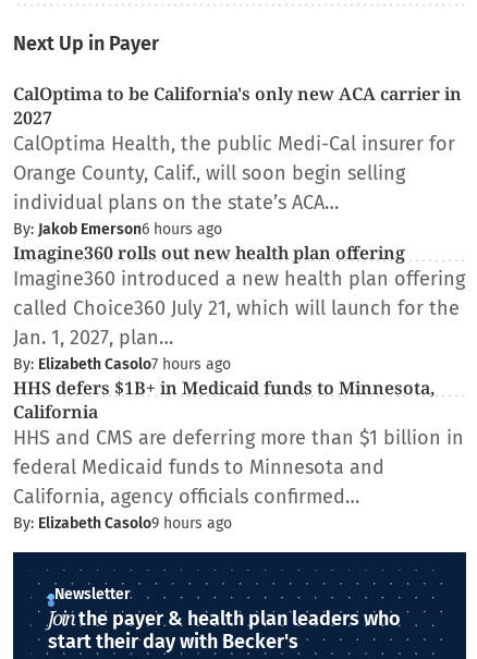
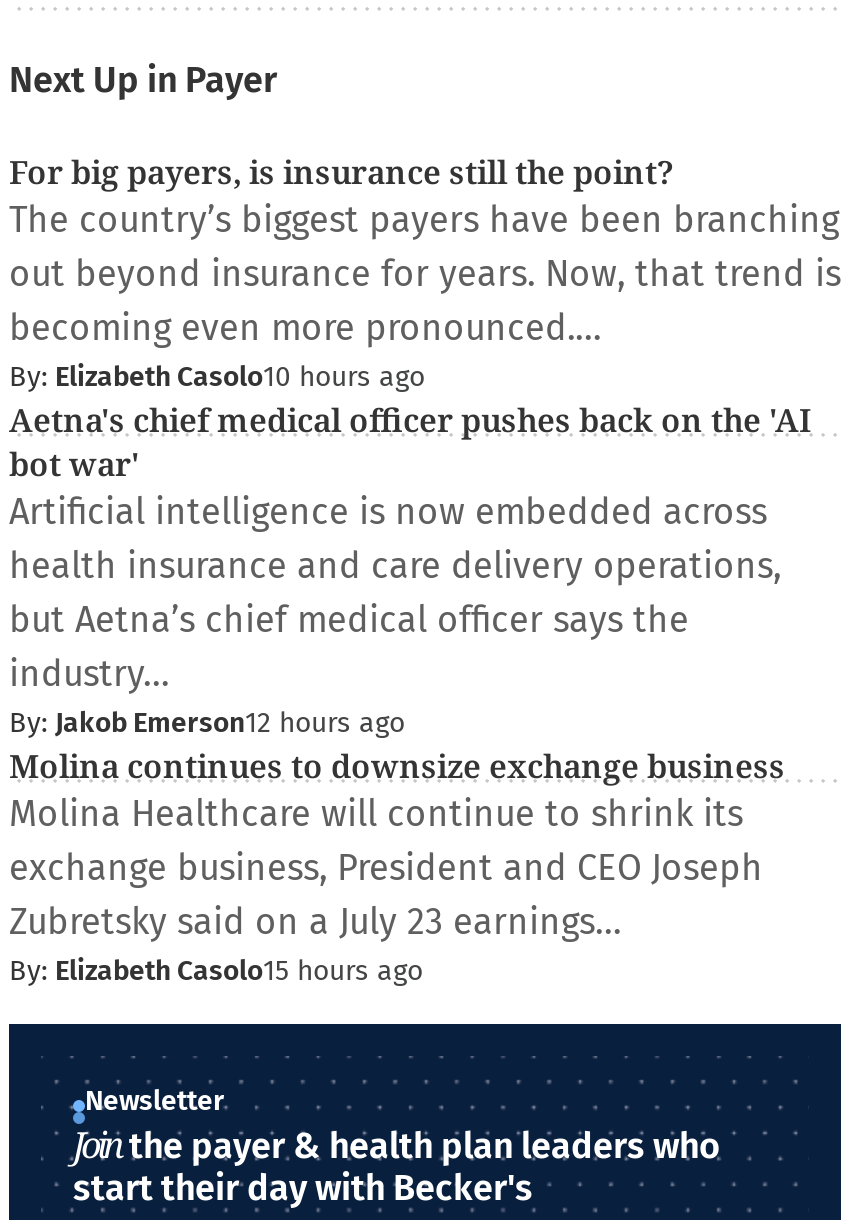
[13,82,465,533] CalOptima to be California's only new ACA carrier in | 2027 | CalOptima Health, the public Medi-Cal insurer for | Orange County, Calif., will soon begin selling | individual plans on the state’s ACA… | By: Jakob Emerson6 hours ago | Imagine360 rolls out new health plan offering | Imagine360 introduced a new health plan offering | called Choice360 July 21, which will launch for the | Jan. 1, 2027, plan… | By: Elizabeth Casolo7 hours ago | HHS defers $1B+ in Medicaid funds to Minnesota, | California | HHS and CMS are deferring more than $1 billion in | federal Medicaid funds to Minnesota and | California, agency officials confirmed… | By: Elizabeth Casolo9 hours ago -> [9,150,841,988] For big payers, is insurance still the point? | The country’s biggest payers have been branching | out beyond insurance for years. Now, that trend is | becoming even more pronounced.… | By: Elizabeth Casolo10 hours ago | Aetna's chief medical officer pushes back on the 'AI | bot war' | Artificial intelligence is now embedded across | health insurance and care delivery operations, | but Aetna’s chief medical officer says the | industry… | By: Jakob Emerson12 hours ago | Molina continues to downsize exchange business | Molina Healthcare will continue to shrink its | exchange business, President and CEO Joseph | Zubretsky said on a July 23 earnings… | By: Elizabeth Casolo15 hours ago

